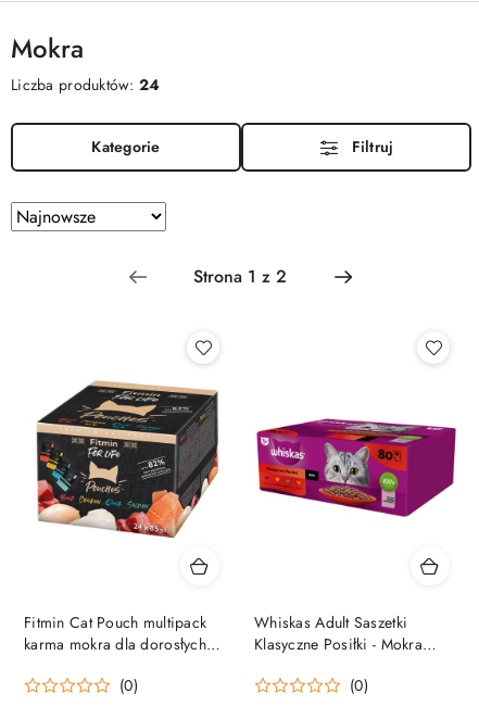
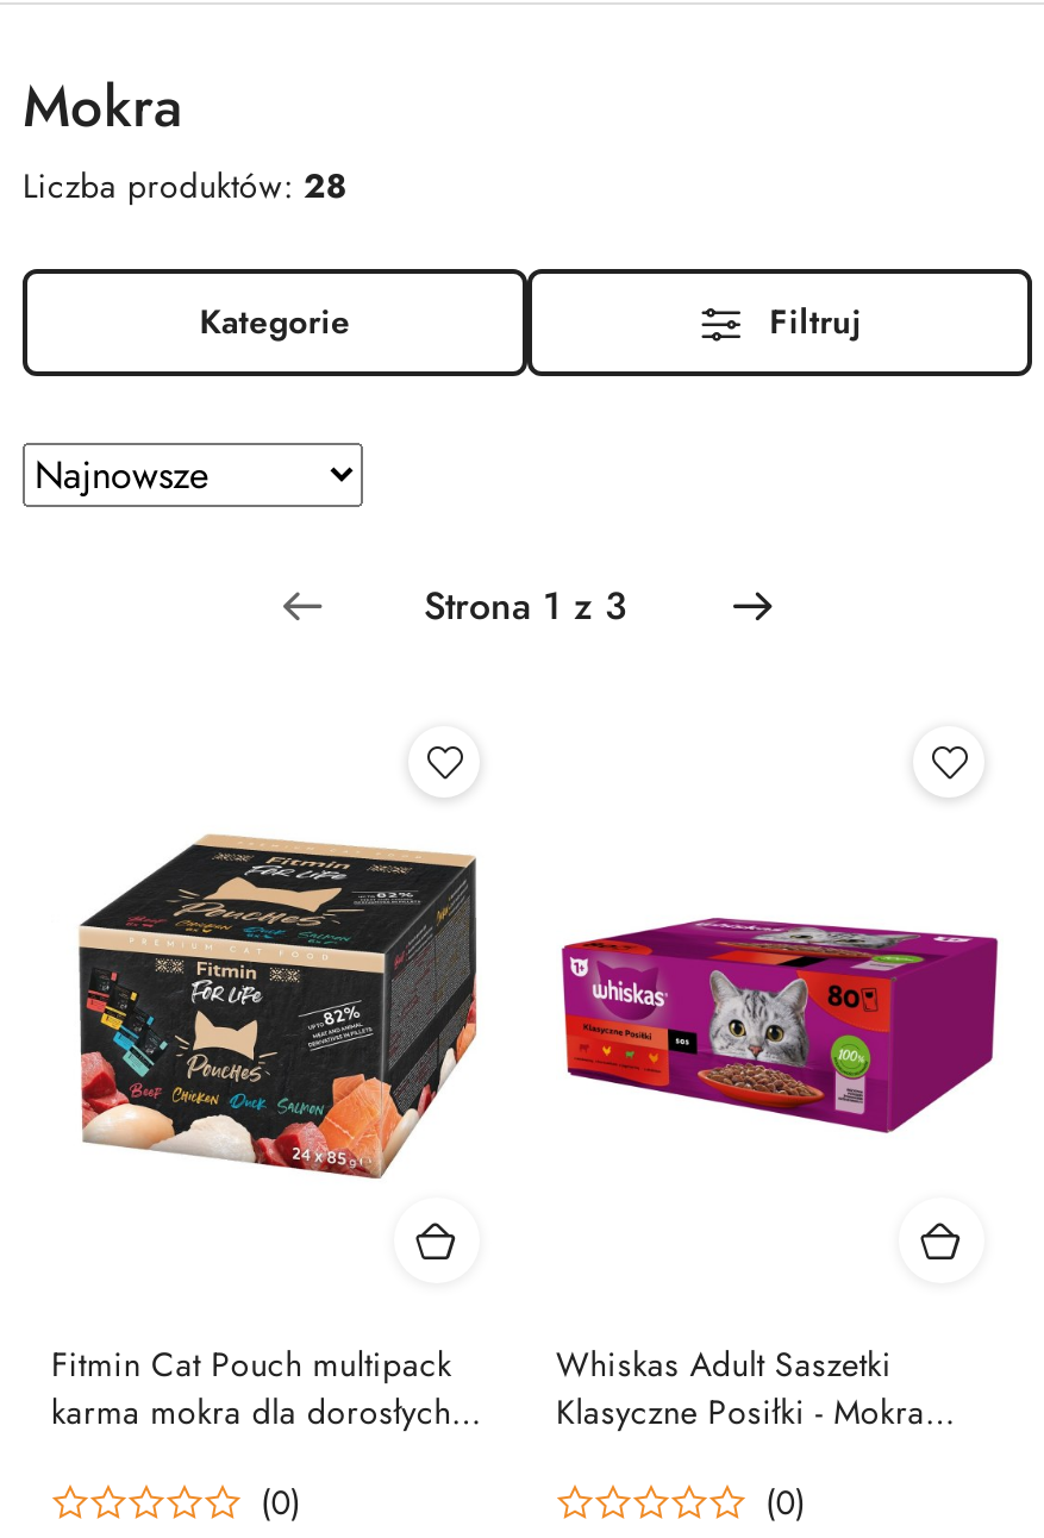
[11,74,160,96] Liczba produktów: 24 -> [23,162,348,210] Liczba produktów: 28

